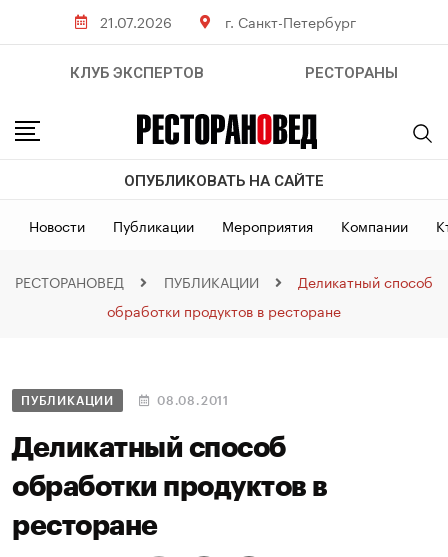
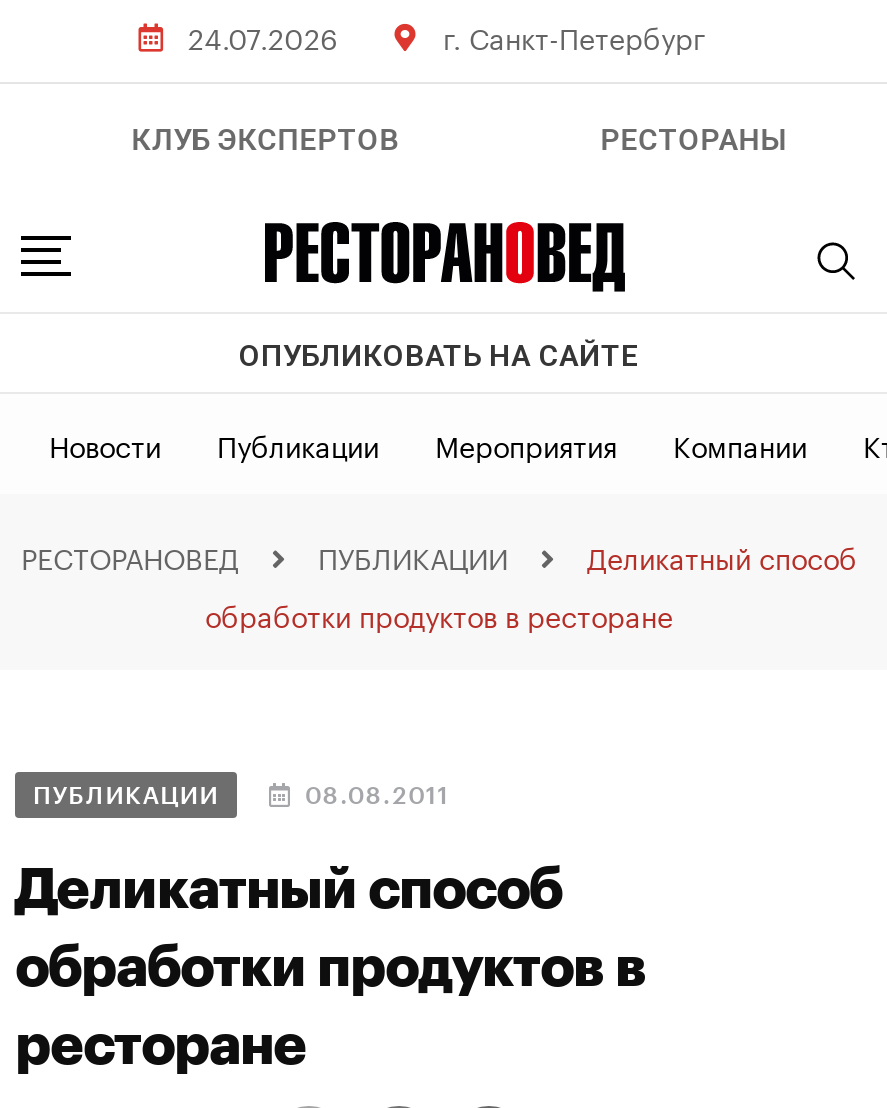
[100,9,172,31] 21.07.2026 -> [188,13,338,57] 24.07.2026

